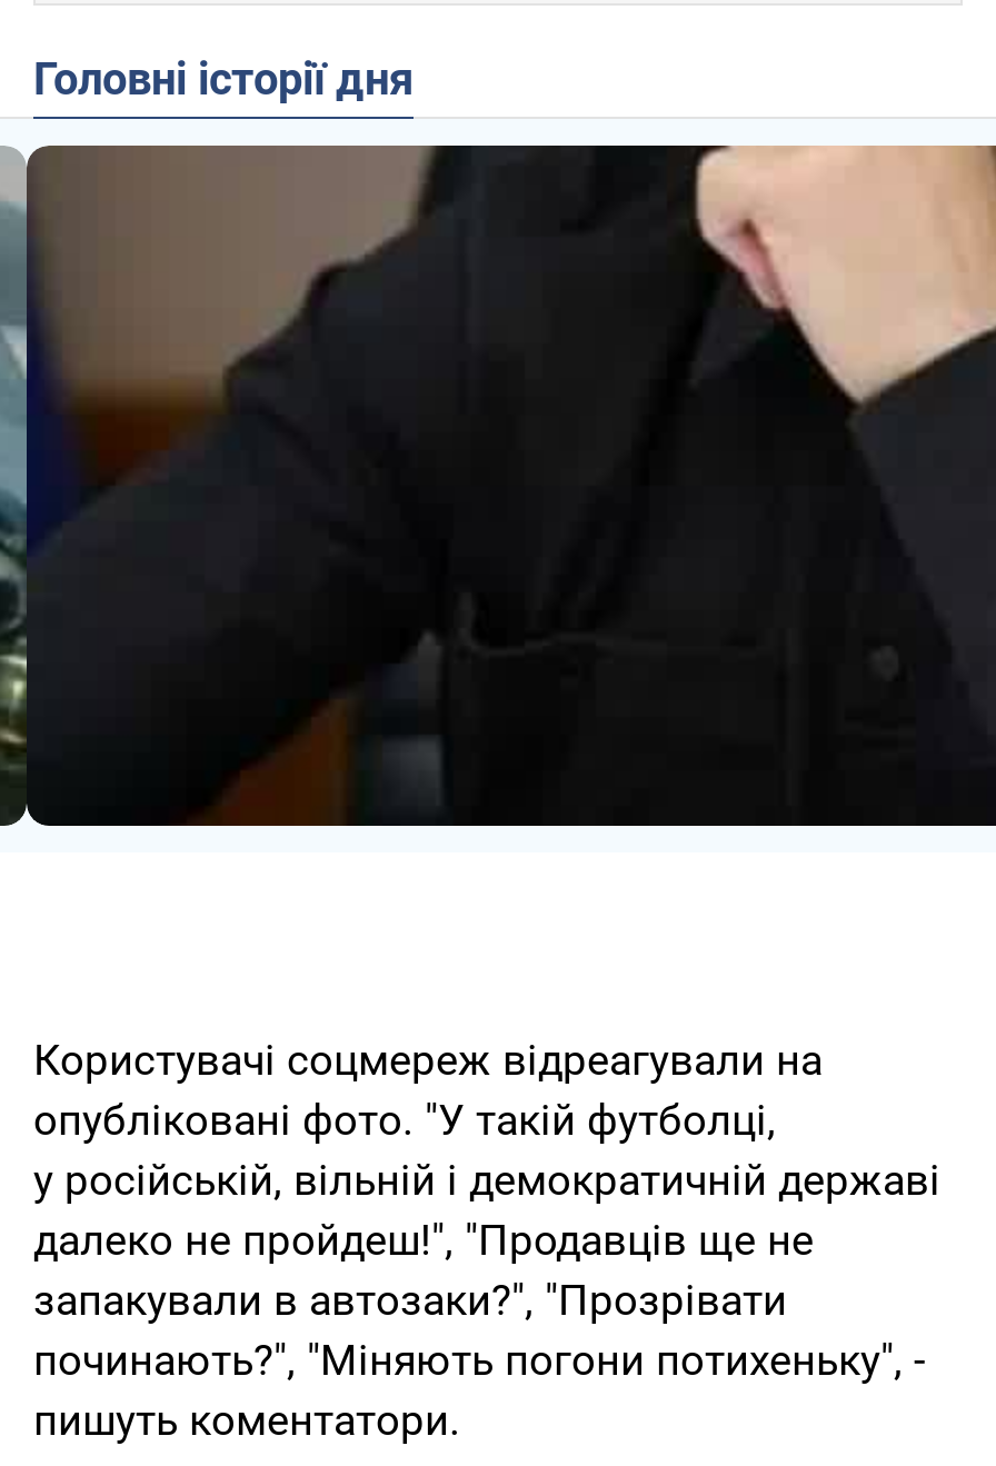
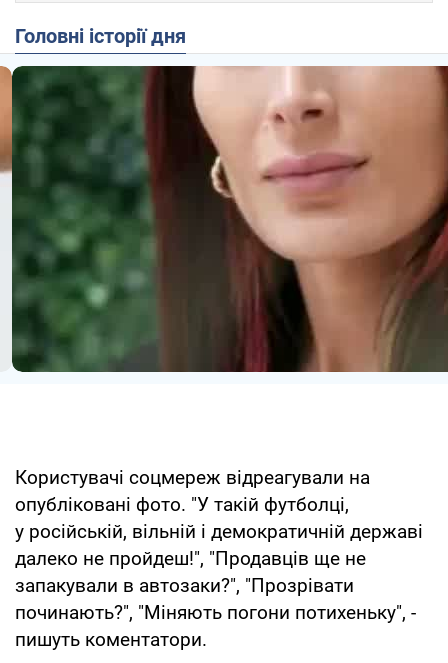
[7,143,989,828] [image] -> [3,65,445,373] [image]

